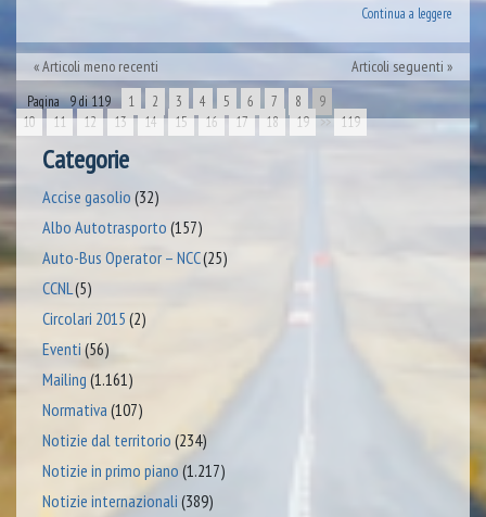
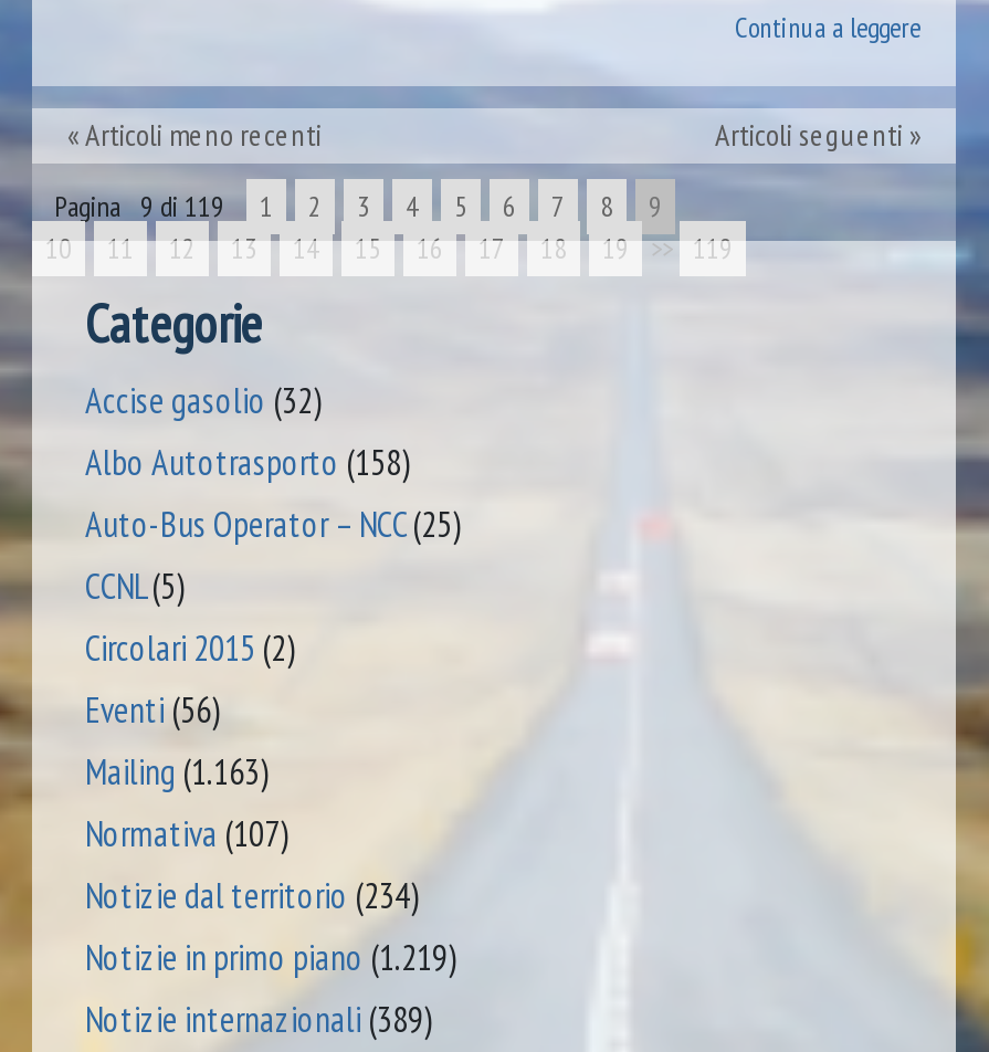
[42,216,203,237] Albo Autotrasporto (157) -> [85,439,412,483] Albo Autotrasporto (158)
[42,368,133,389] Mailing (1.161) -> [85,748,271,793] Mailing (1.163)
[42,459,226,481] Notizie in primo piano (1.217) -> [85,934,459,978] Notizie in primo piano (1.219)

